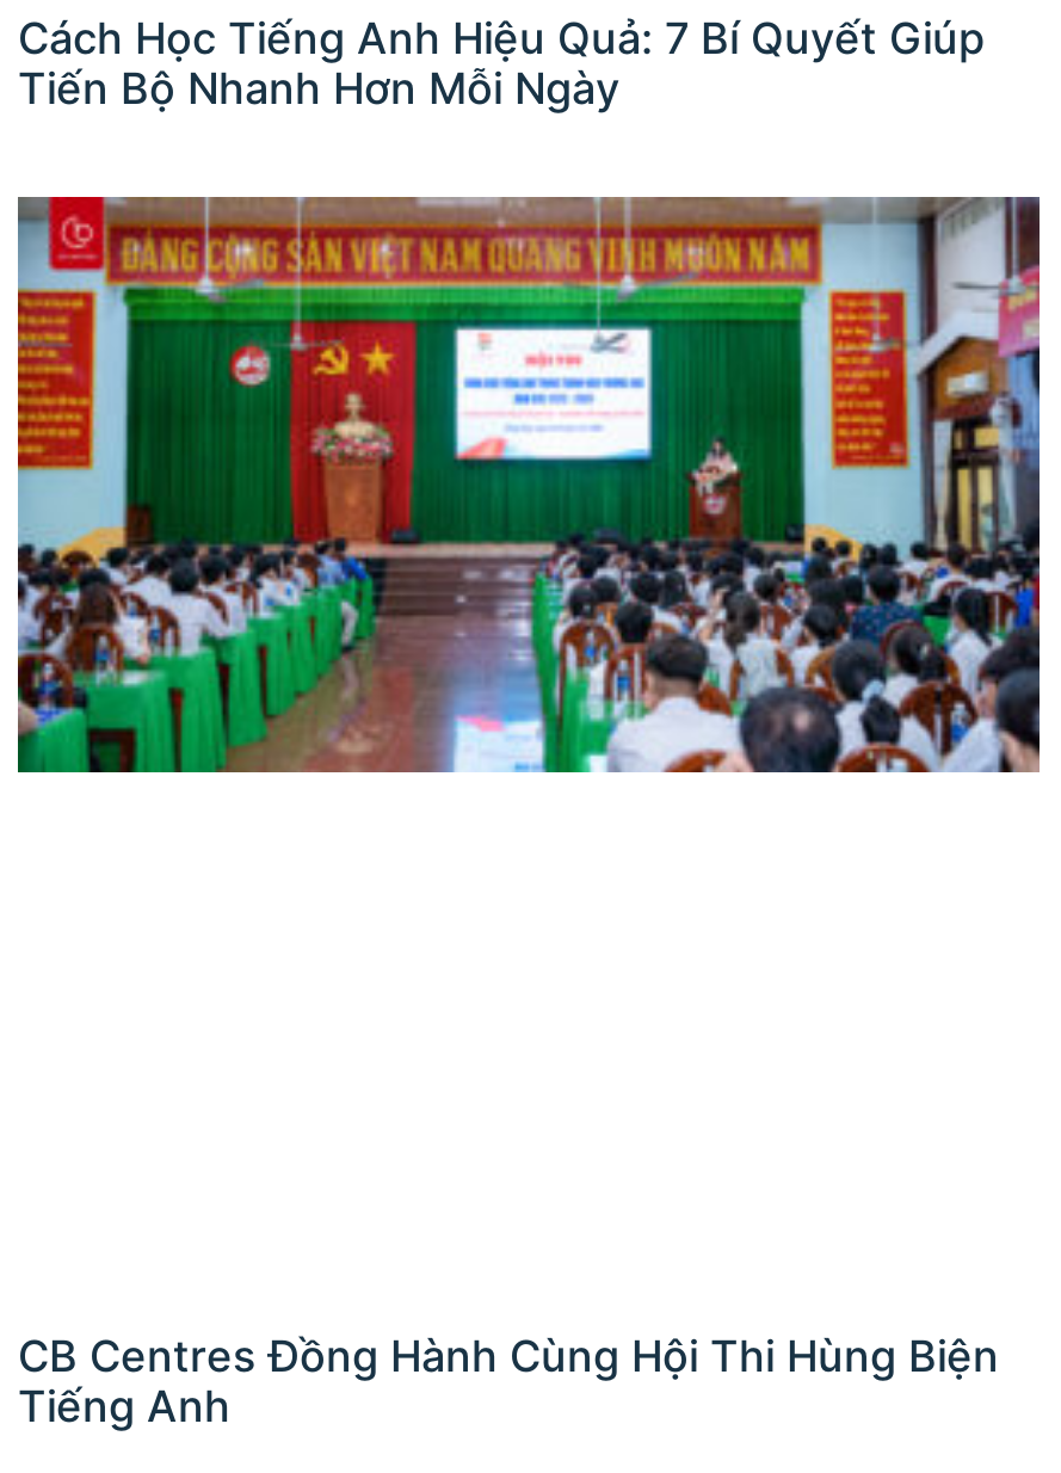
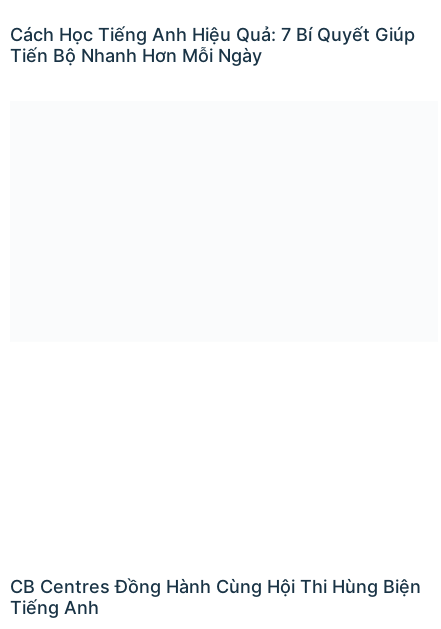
[16,195,1042,775] [image] -> none

